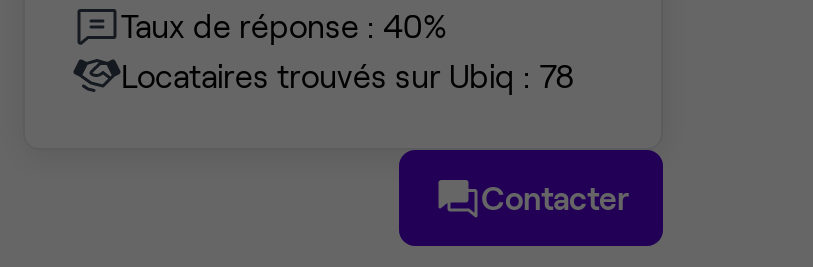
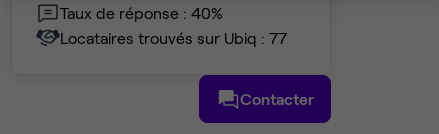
[121,56,575,94] Locataires trouvés sur Ubiq : 78 -> [60,28,287,47] Locataires trouvés sur Ubiq : 77

